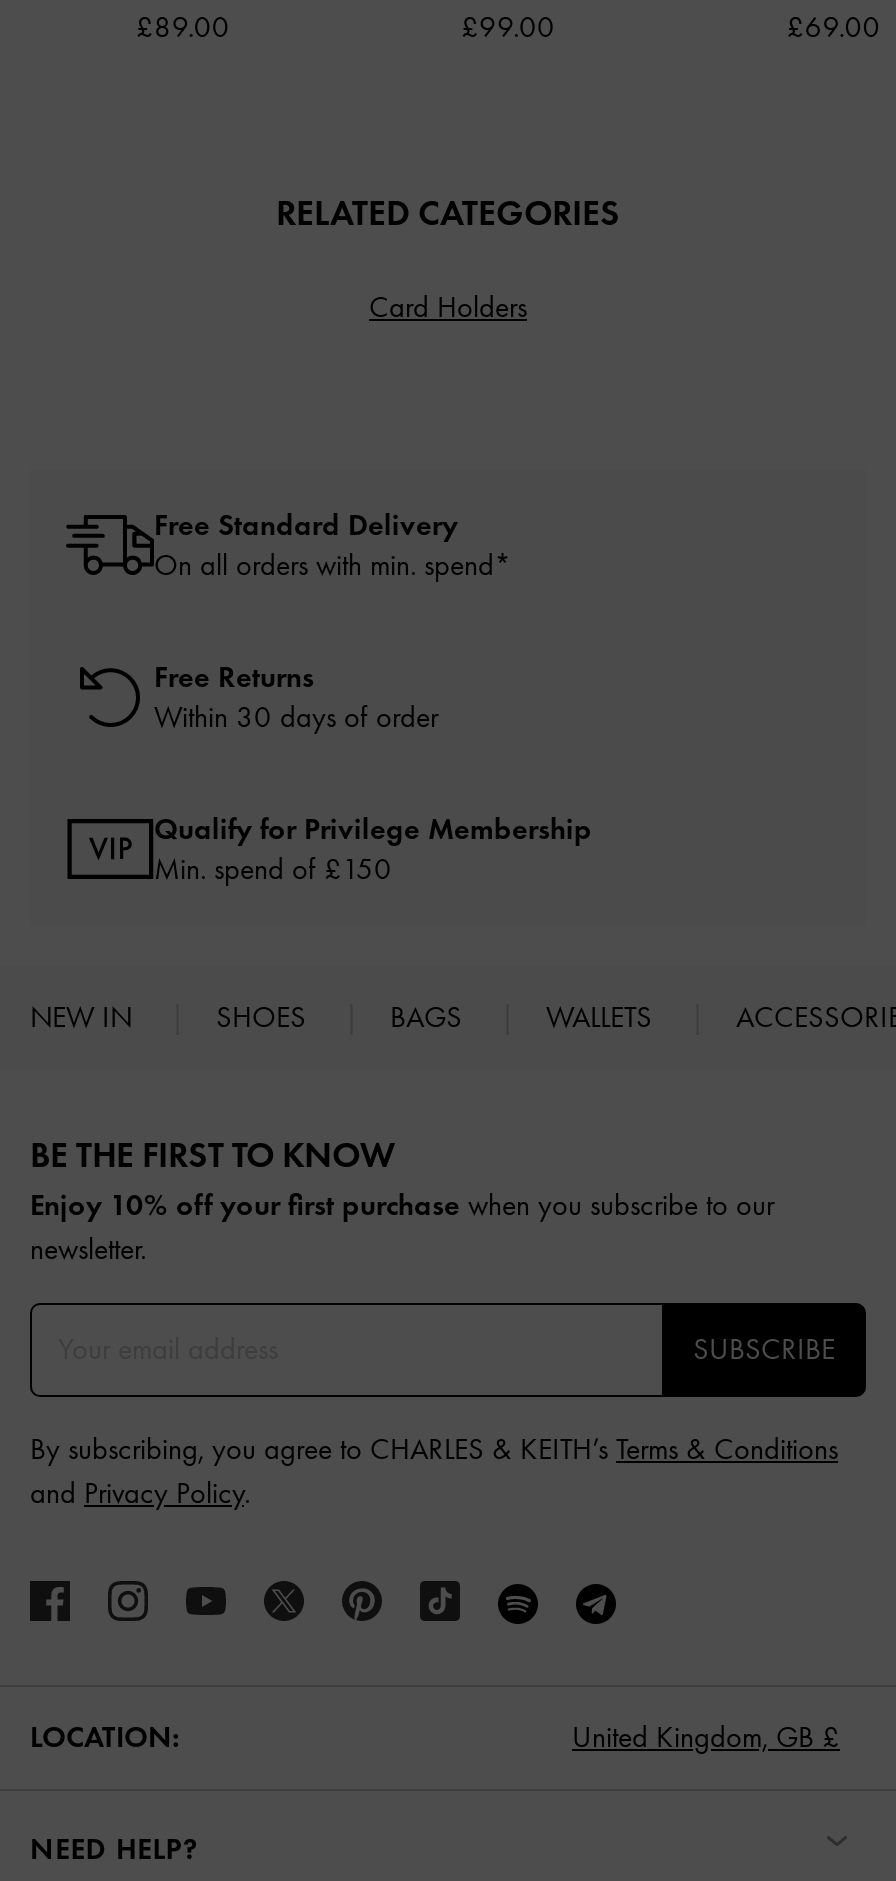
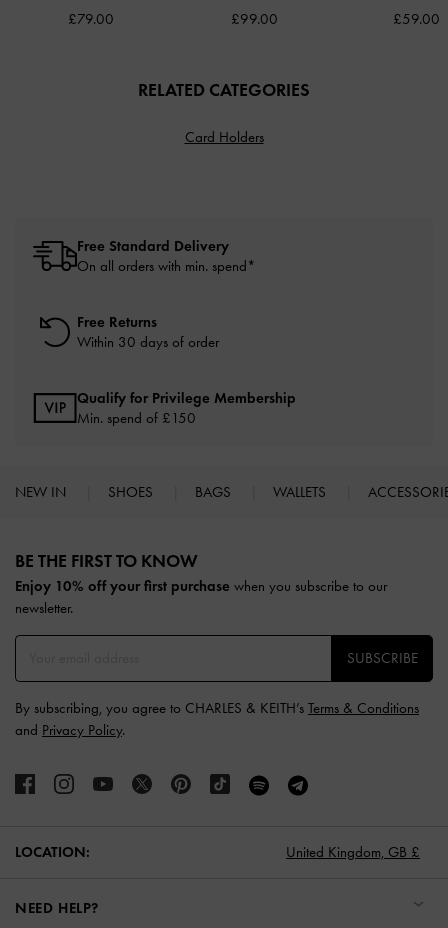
[136,9,230,45] £89.00 -> [68,10,114,28] £79.00
[786,9,880,45] £69.00 -> [393,10,440,28] £59.00

